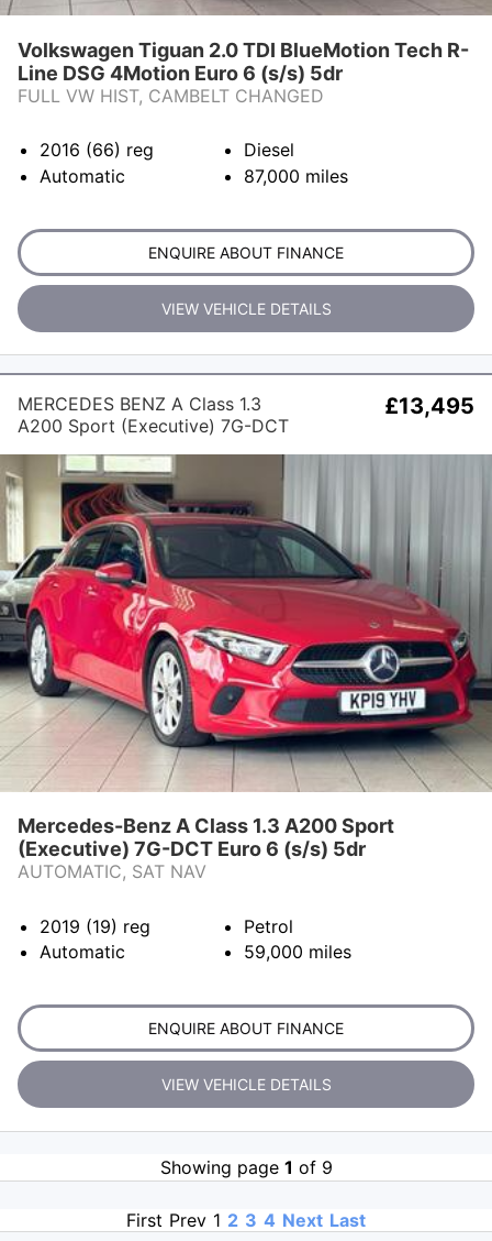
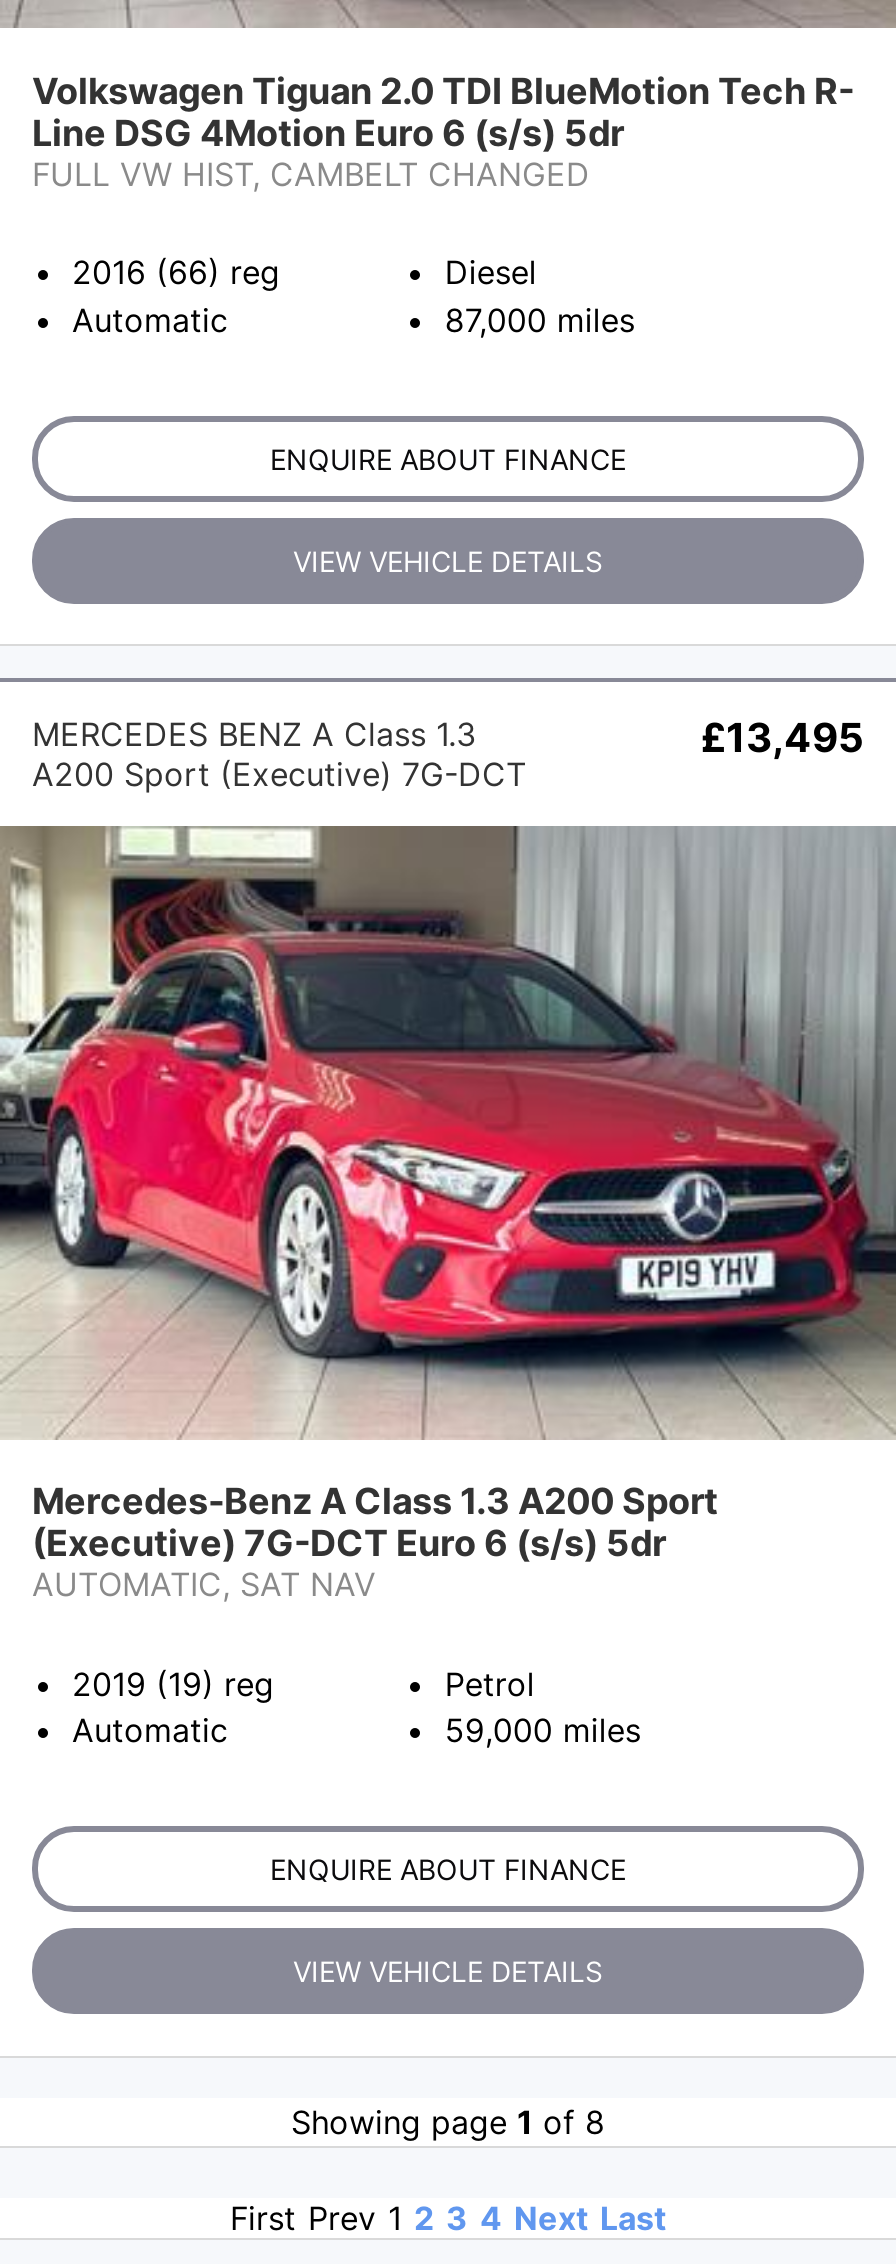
[160,1156,332,1178] Showing page 1 of 9 -> [291,2102,605,2142] Showing page 1 of 8

